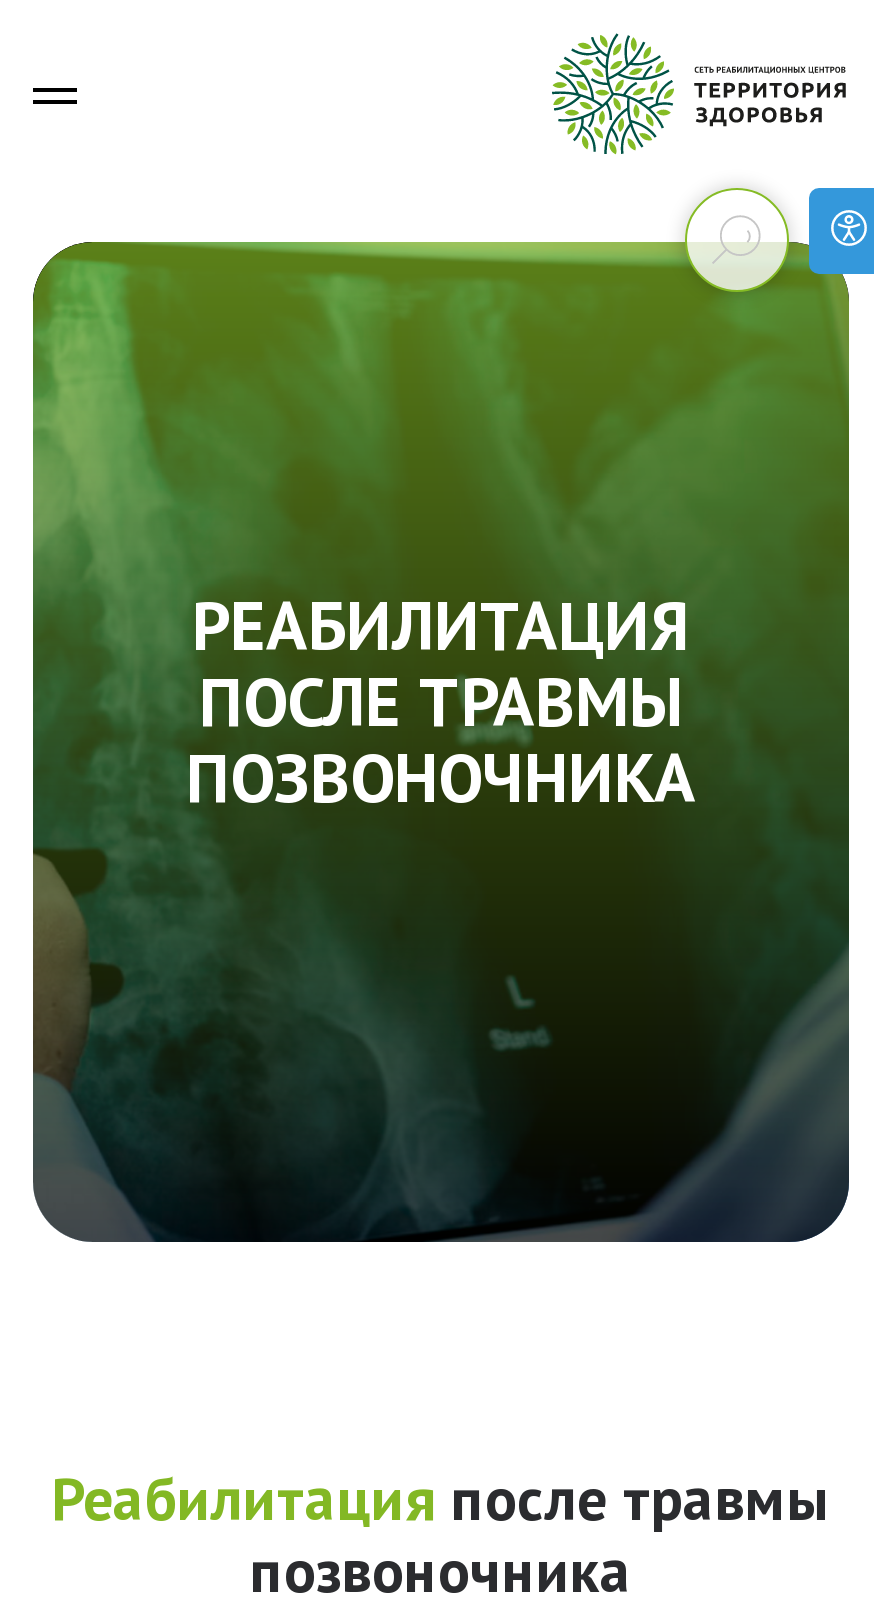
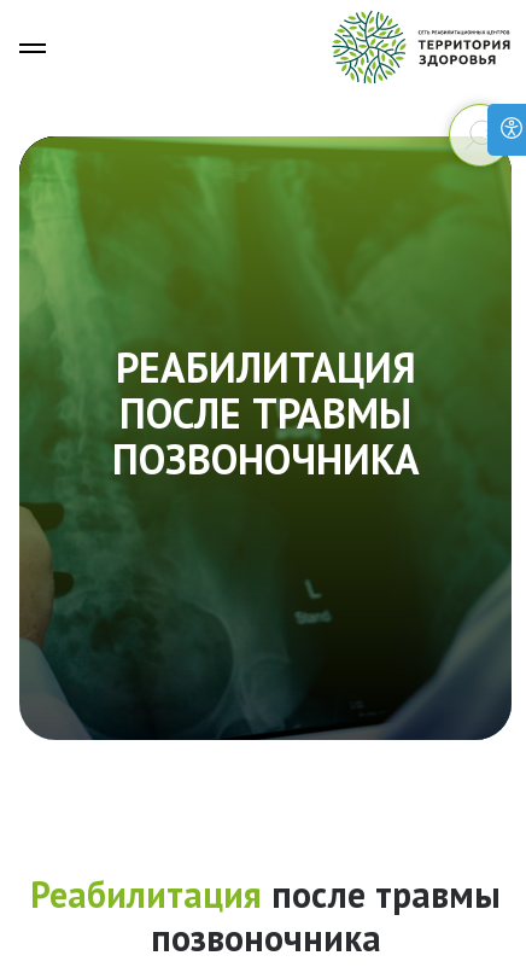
[683,186,831,292] [image] -> [413,103,502,167] [image]

